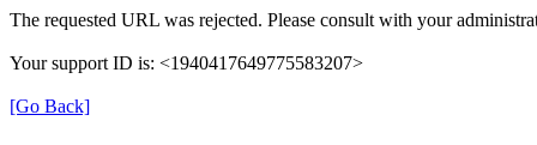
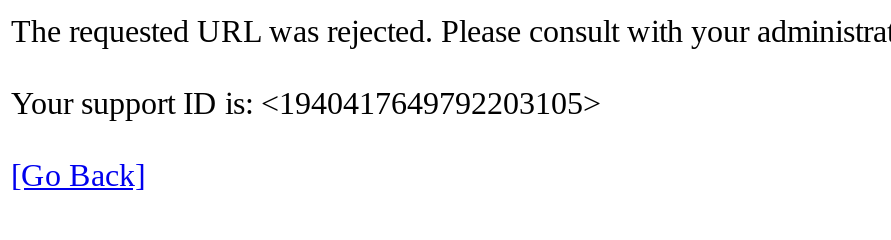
[10,53,363,73] Your support ID is: <1940417649775583207> -> [11,86,601,120] Your support ID is: <1940417649792203105>

